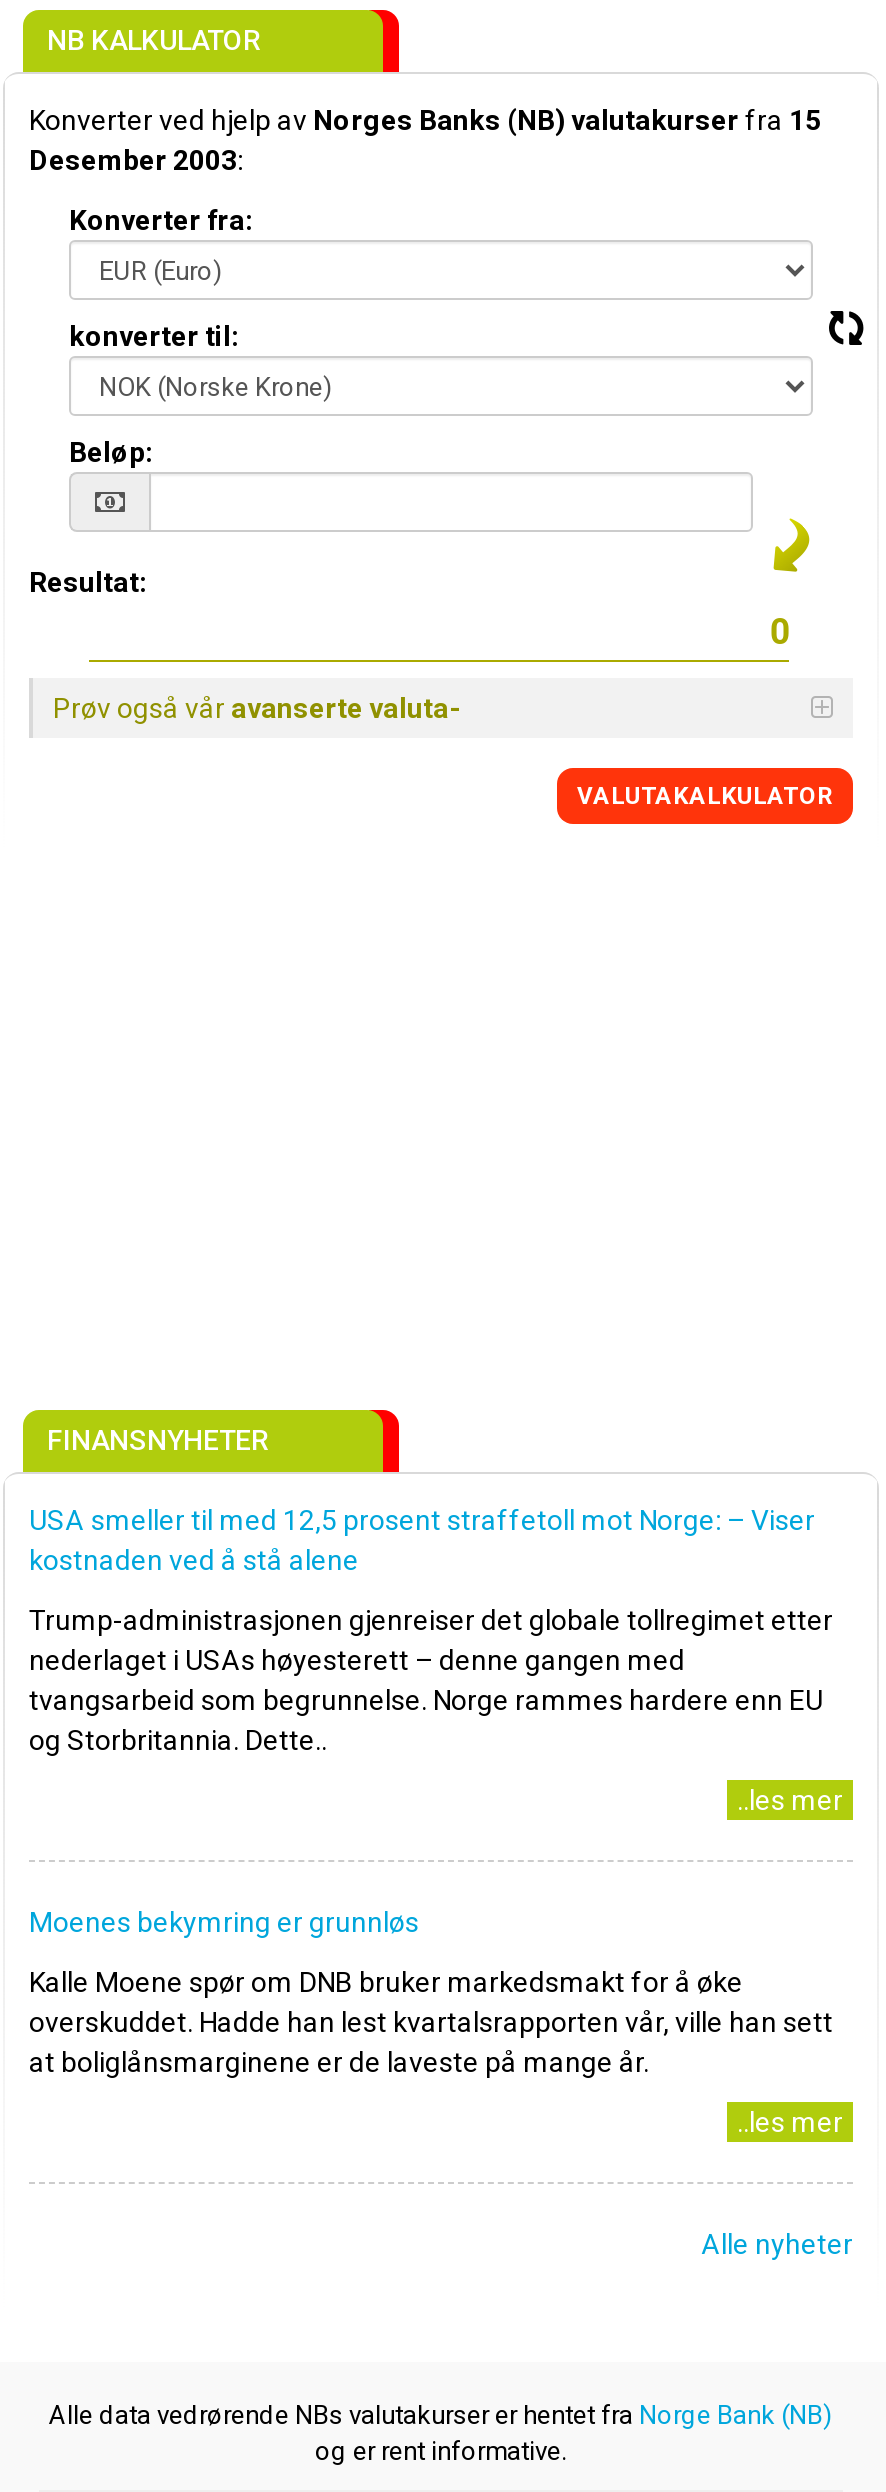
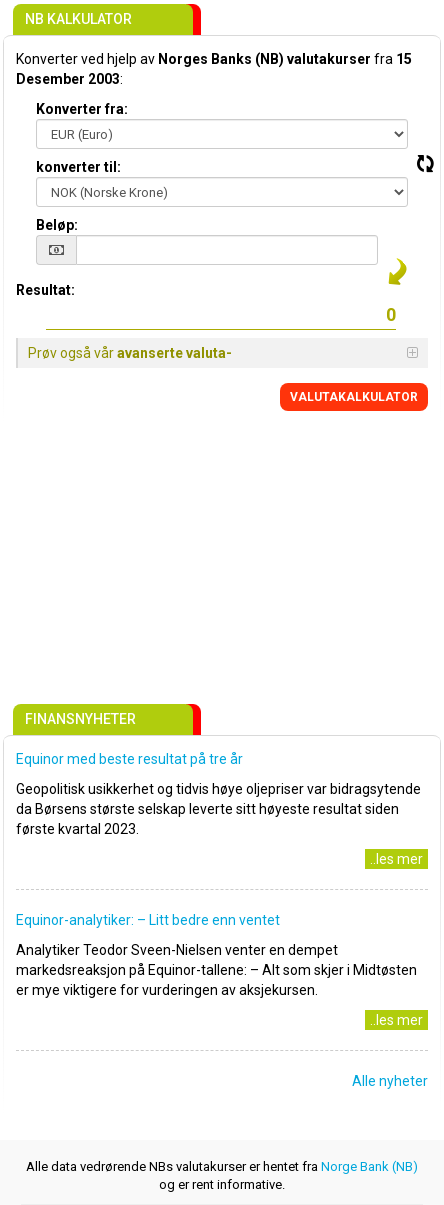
[29,1504,815,1576] USA smeller til med 12,5 prosent straffetoll mot Norge: – Viser | kostnaden ved å stå alene -> [16,751,243,767] Equinor med beste resultat på tre år
[29,1604,833,1756] Trump-administrasjonen gjenreiser det globale tollregimet etter | nederlaget i USAs høyesterett – denne gangen med | tvangsarbeid som begrunnelse. Norge rammes hardere enn EU | og Storbritannia. Dette.. -> [16,781,421,837] Geopolitisk usikkerhet og tidvis høye oljepriser var bidragsytende | da Børsens største selskap leverte sitt høyeste resultat siden | første kvartal 2023.
[29,1906,419,1938] Moenes bekymring er grunnløs -> [16,912,280,928] Equinor-analytiker: – Litt bedre enn ventet
[29,1966,833,2078] Kalle Moene spør om DNB bruker markedsmakt for å øke | overskuddet. Hadde han lest kvartalsrapporten vår, ville han sett | at boliglånsmarginene er de laveste på mange år. -> [16,942,417,998] Analytiker Teodor Sveen-Nielsen venter en dempet | markedsreaksjon på Equinor-tallene: – Alt som skjer i Midtøsten | er mye viktigere for vurderingen av aksjekursen.

